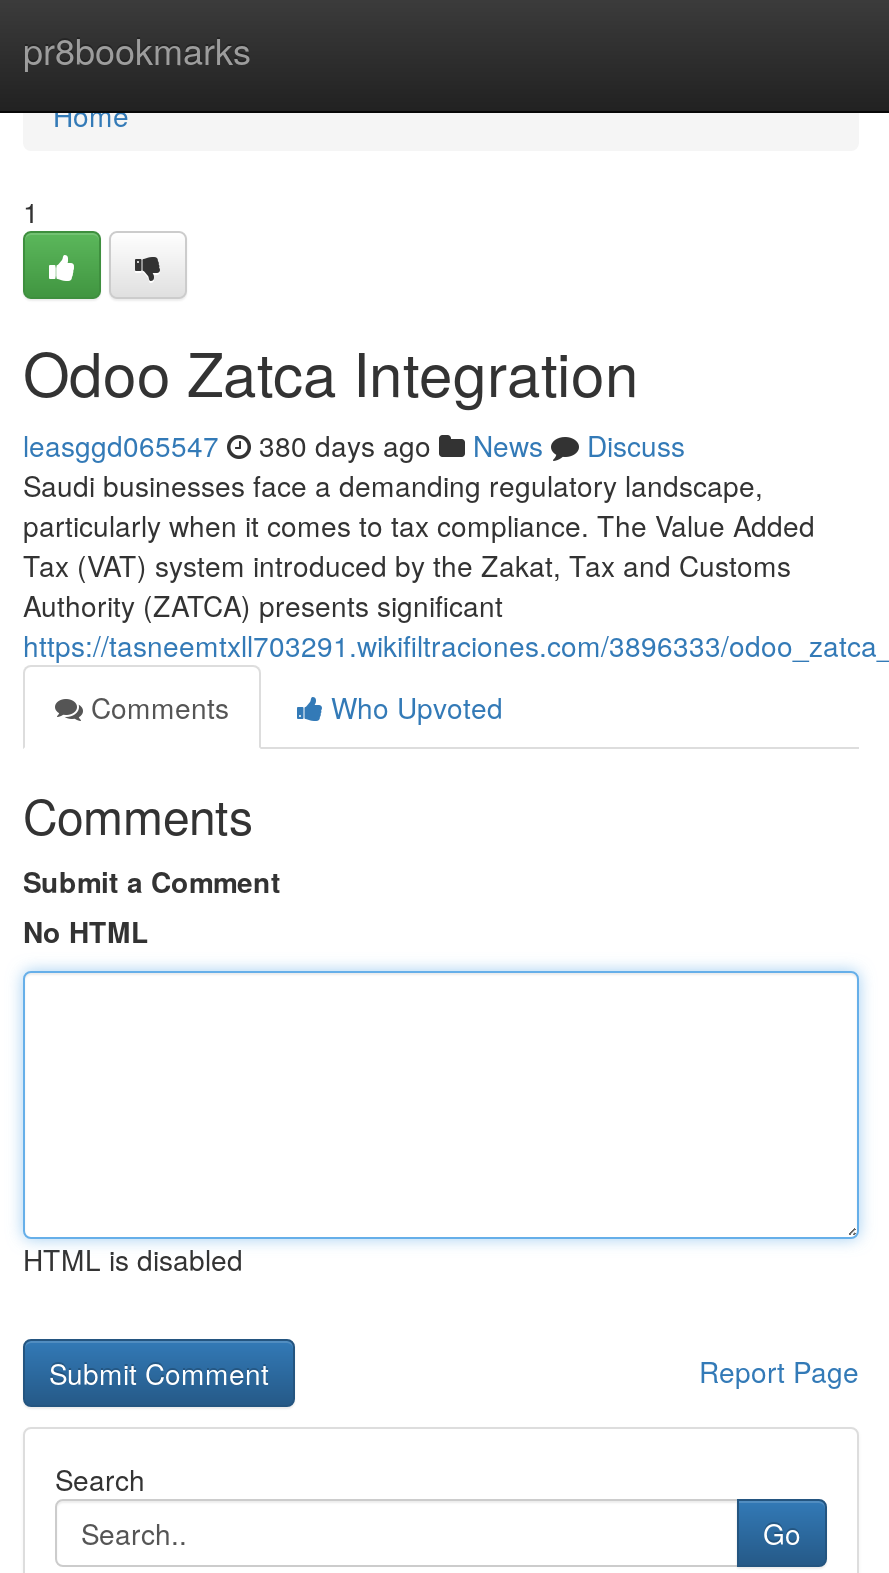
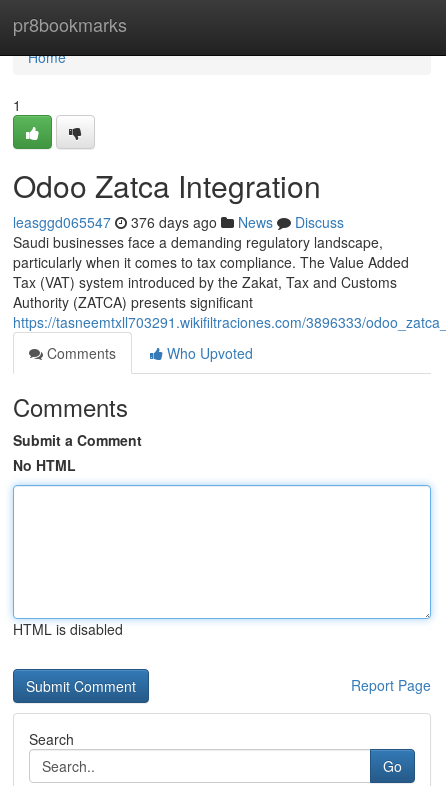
[23,425,685,465] leasggd065547 380 days ago News Discuss -> [13,212,344,232] leasggd065547 376 days ago News Discuss

